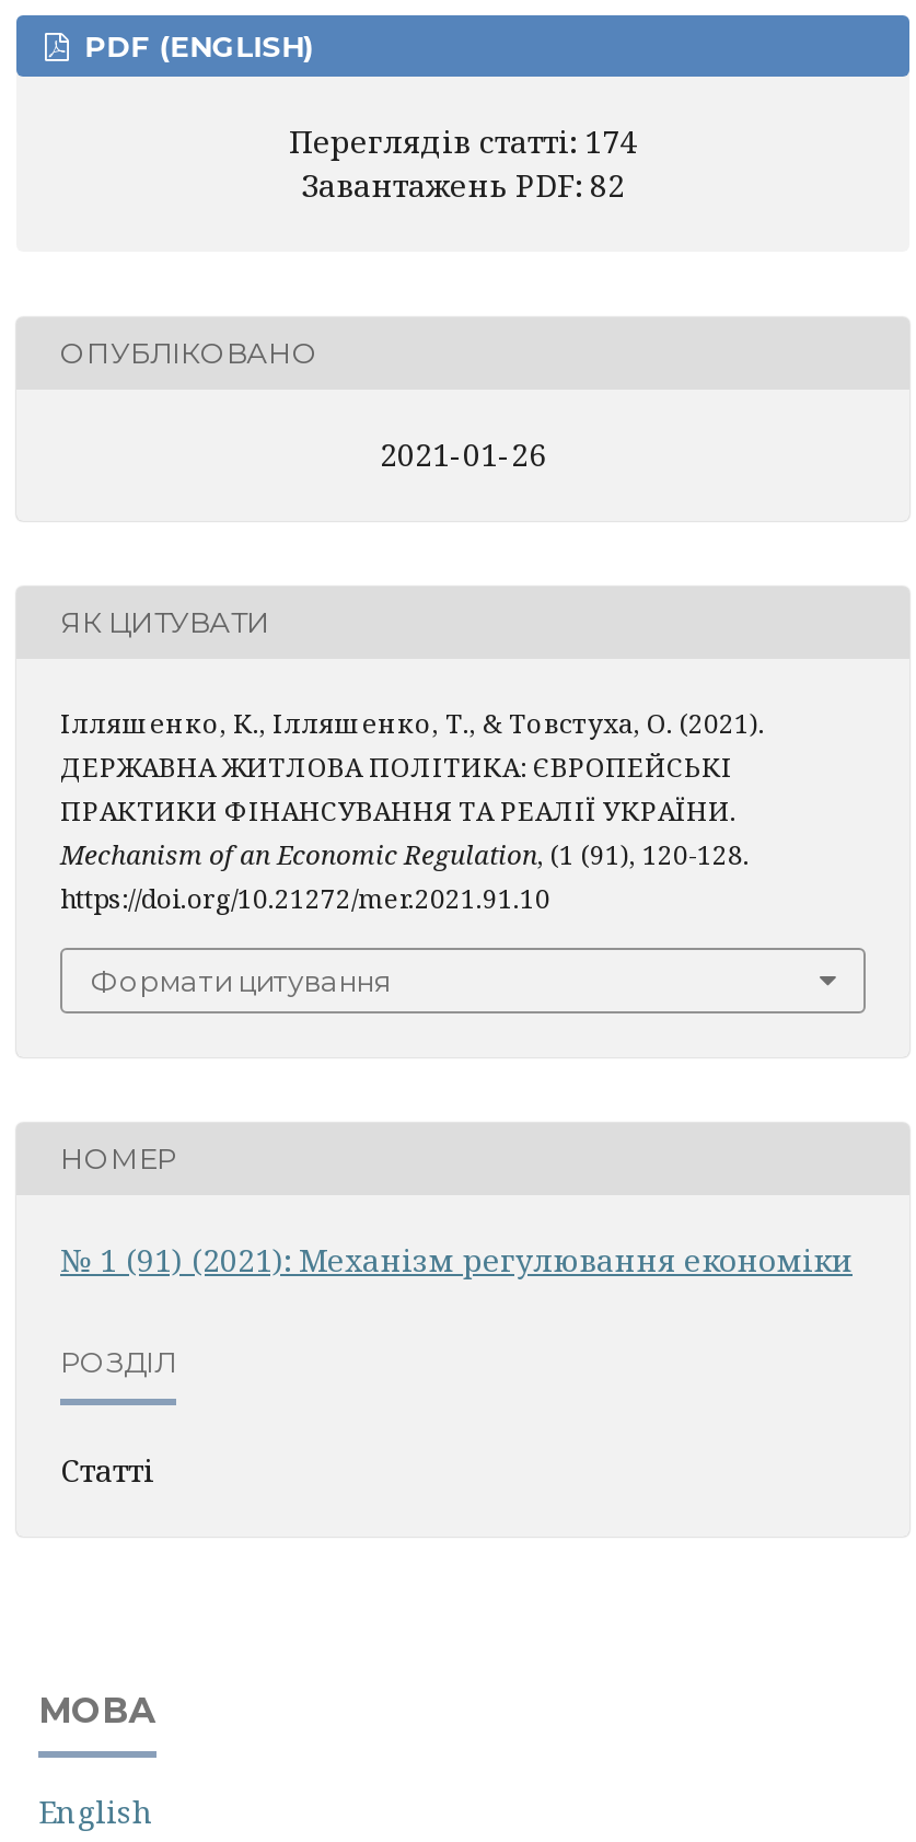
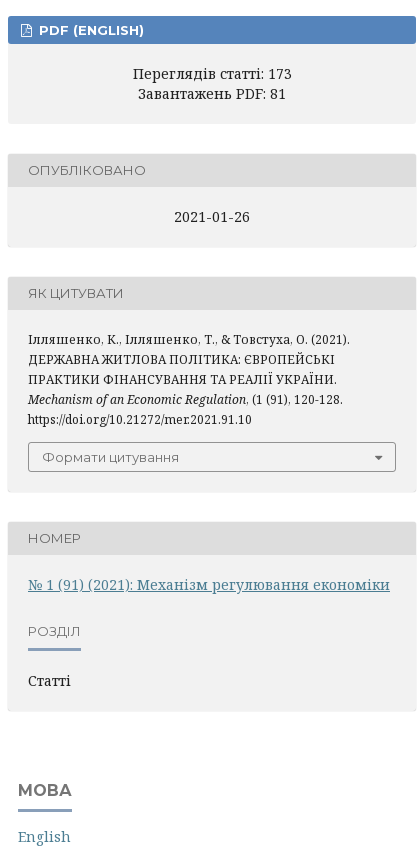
[289,119,637,161] Переглядів статті: 174 -> [132,63,291,82] Переглядів статті: 173
[301,163,625,205] Завантажень PDF: 82 -> [138,83,286,102] Завантажень PDF: 81

